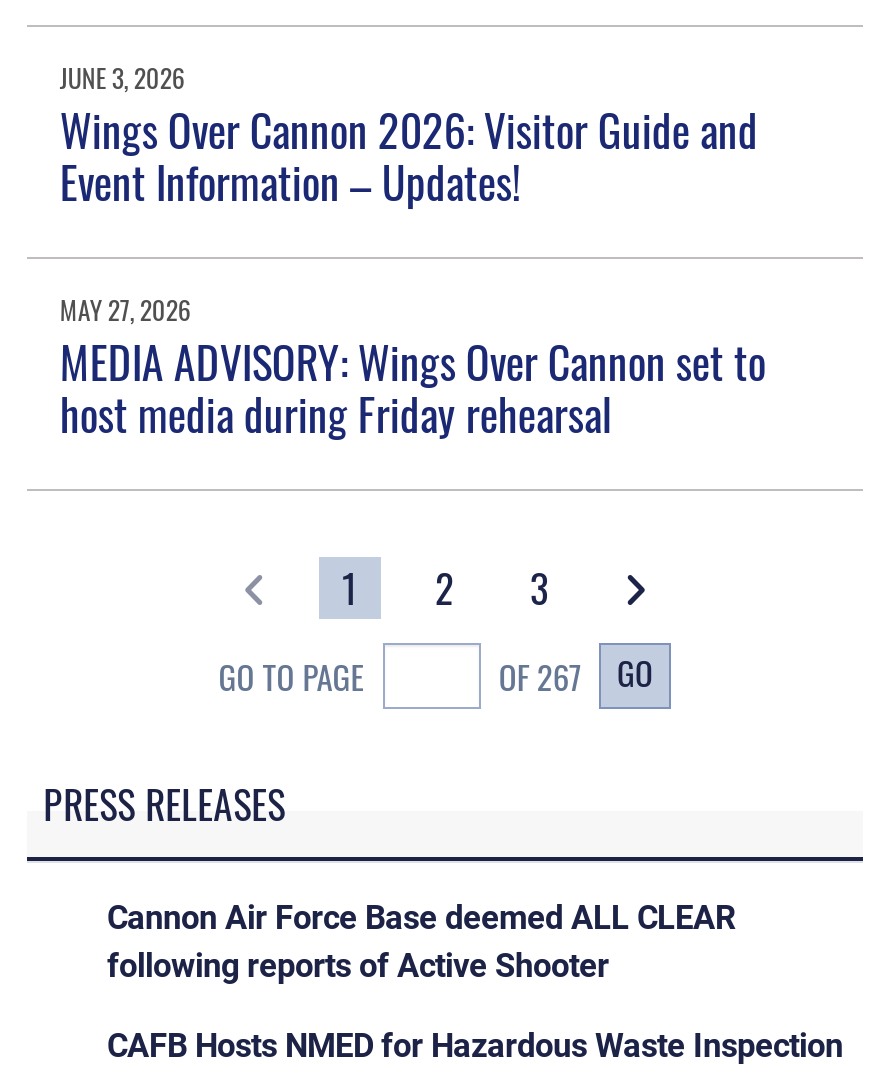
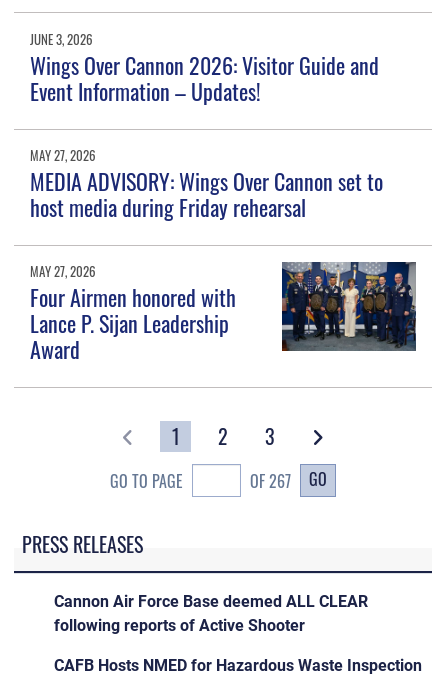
none -> [30,261,236,365] MAY 27, 2026 | Four Airmen honored with | Lance P. Sijan Leadership | Award
none -> [281,261,417,352] [image]

